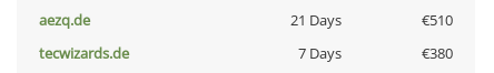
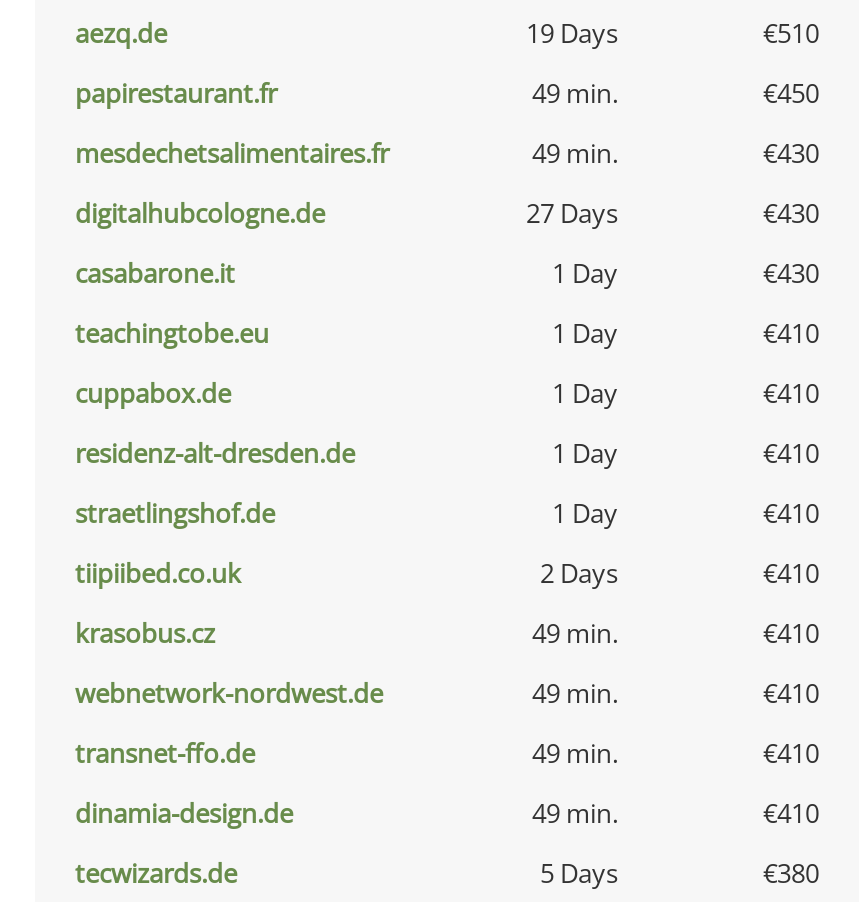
[290,10,341,30] 21 Days -> [526,15,618,51] 19 Days
none -> [75,75,819,831] papirestaurant.fr | 49 min. | €450 | mesdechetsalimentaires.fr | 49 min. | €430 | digitalhubcologne.de | 27 Days | €430 | casabarone.it | 1 Day | €430 | teachingtobe.eu | 1 Day | €410 | cuppabox.de | 1 Day | €410 | residenz-alt-dresden.de | 1 Day | €410 | straetlingshof.de | 1 Day | €410 | tiipiibed.co.uk | 2 Days | €410 | krasobus.cz | 49 min. | €410 | webnetwork-nordwest.de | 49 min. | €410 | transnet-ffo.de | 49 min. | €410 | dinamia-design.de | 49 min. | €410
[298,43,341,63] 7 Days -> [540,855,618,891] 5 Days

